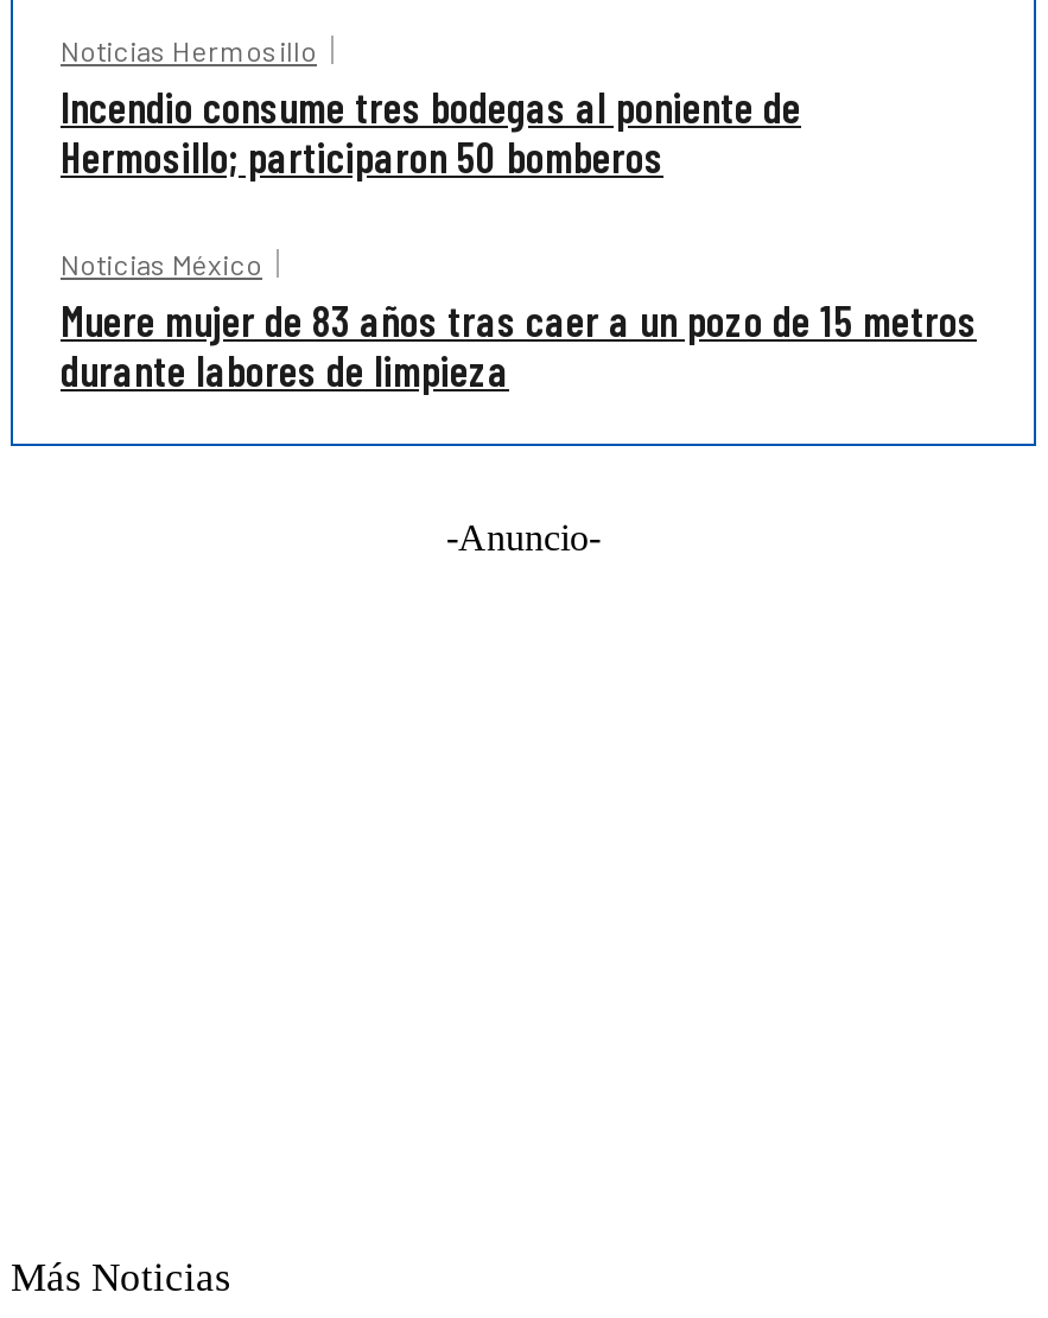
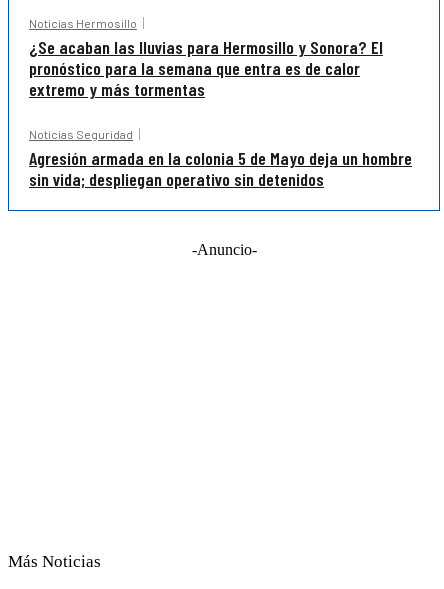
[61,81,801,183] Incendio consume tres bodegas al poniente de | Hermosillo; participaron 50 bomberos -> [29,36,383,100] ¿Se acaban las lluvias para Hermosillo y Sonora? El | pronóstico para la semana que entra es de calor | extremo y más tormentas
[61,247,977,396] Noticias México | Muere mujer de 83 años tras caer a un pozo de 15 metros | durante labores de limpieza -> [29,127,412,190] Noticias Seguridad | Agresión armada en la colonia 5 de Mayo deja un hombre | sin vida; despliegan operativo sin detenidos

